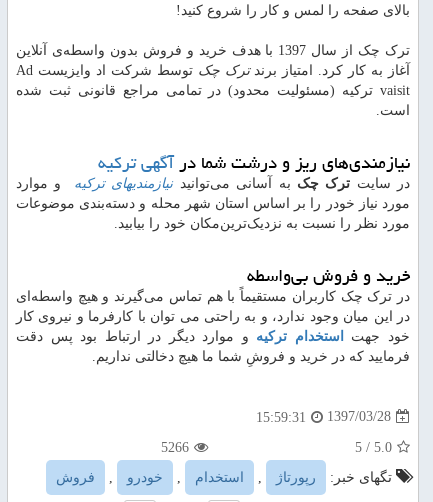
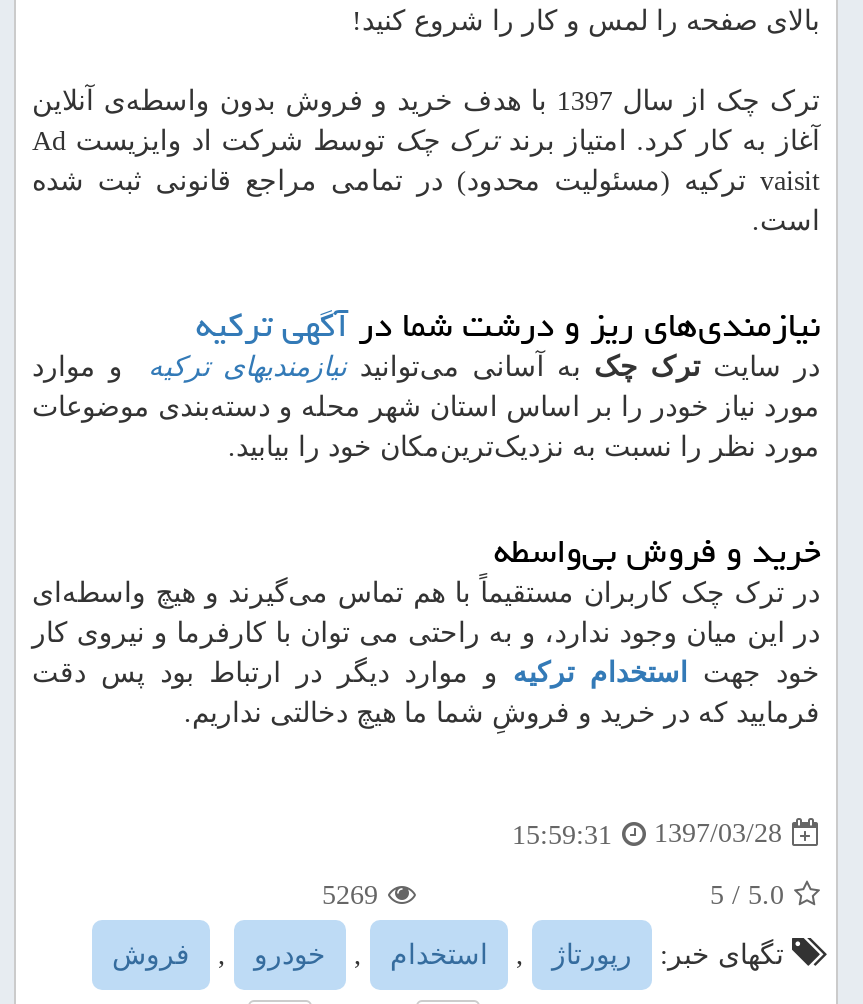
[161,440,189,455] 5266 -> [322,880,378,910] 5269

